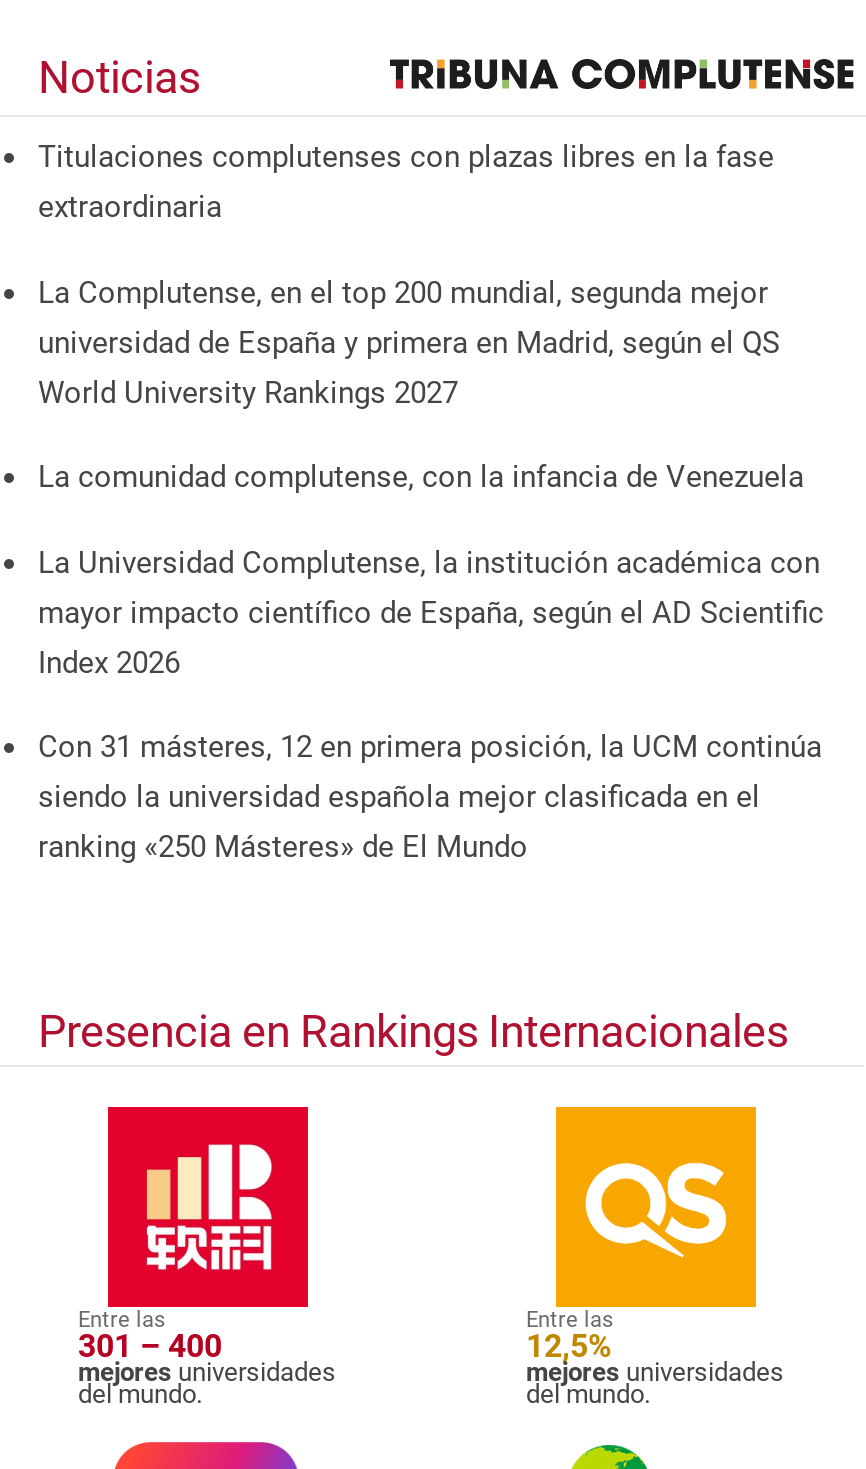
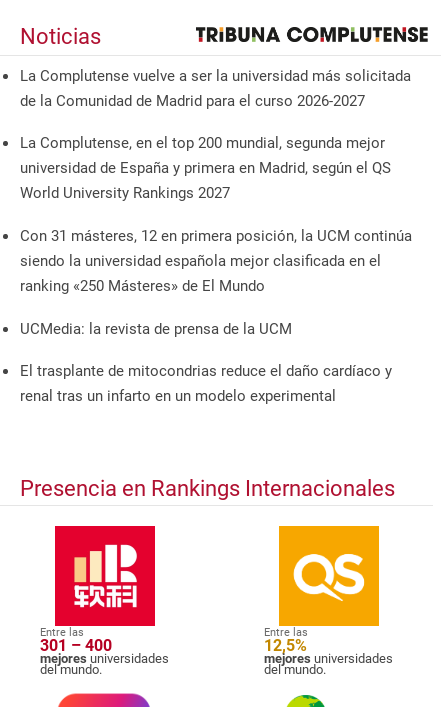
[38,139,774,225] Titulaciones complutenses con plazas libres en la fase | extraordinaria -> [20,67,411,110] La Complutense vuelve a ser la universidad más solicitada | de la Comunidad de Madrid para el curso 2026-2027
[38,459,824,680] La comunidad complutense, con la infancia de Venezuela | La Universidad Complutense, la institución académica con | mayor impacto científico de España, según el AD Scientific | Index 2026 -> none
moved [38,729,822,865] -> [20,227,412,295]: Con 31 másteres, 12 en primera posición, la UCM continúa | siendo la universidad española mejor clasificada en el | ranking «250 Másteres» de El Mundo
none -> [20,320,392,405] UCMedia: la revista de prensa de la UCM | El trasplante de mitocondrias reduce el daño cardíaco y | renal tras un infarto en un modelo experimental

